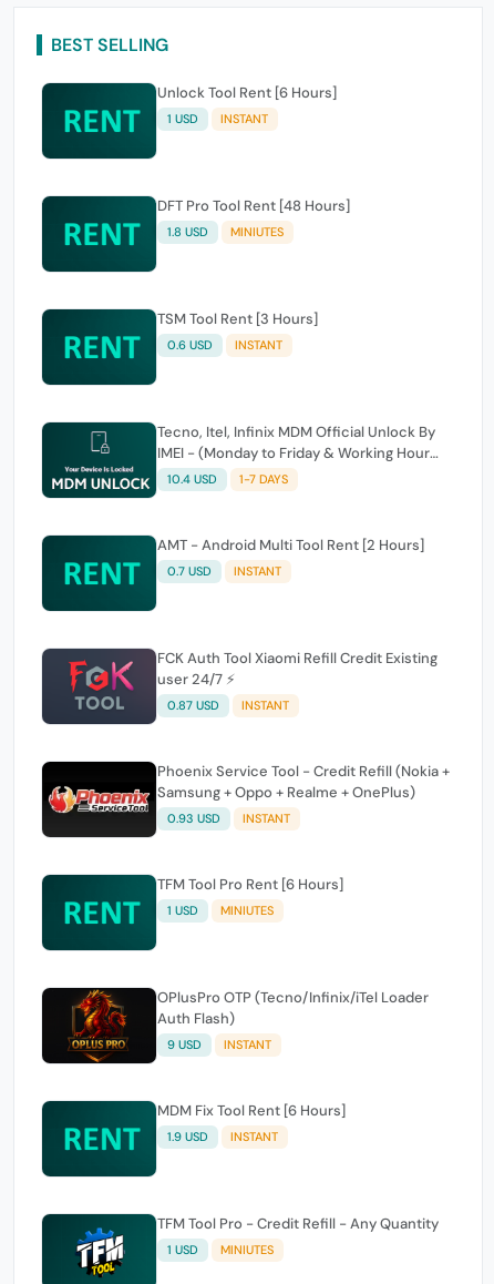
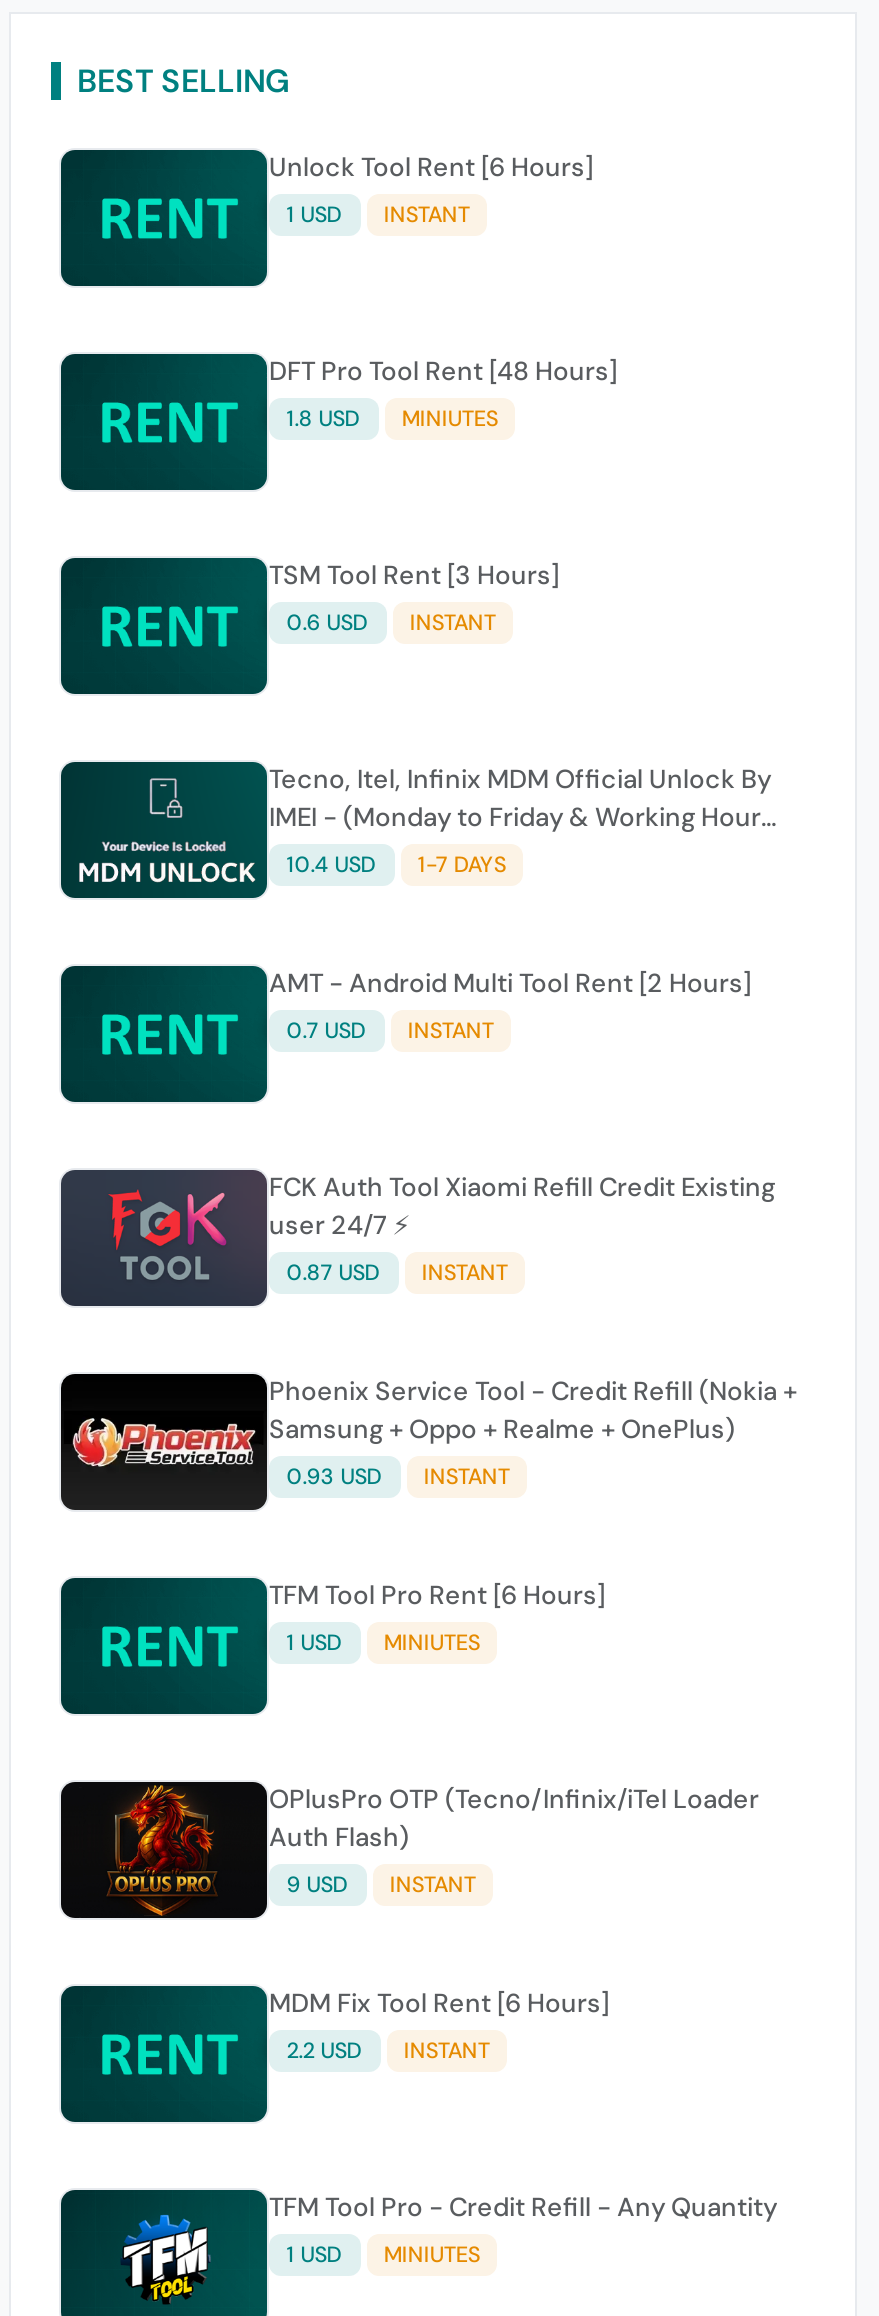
[167,1129,278,1144] 1.9 USD INSTANT -> [287,2036,490,2064] 2.2 USD INSTANT

